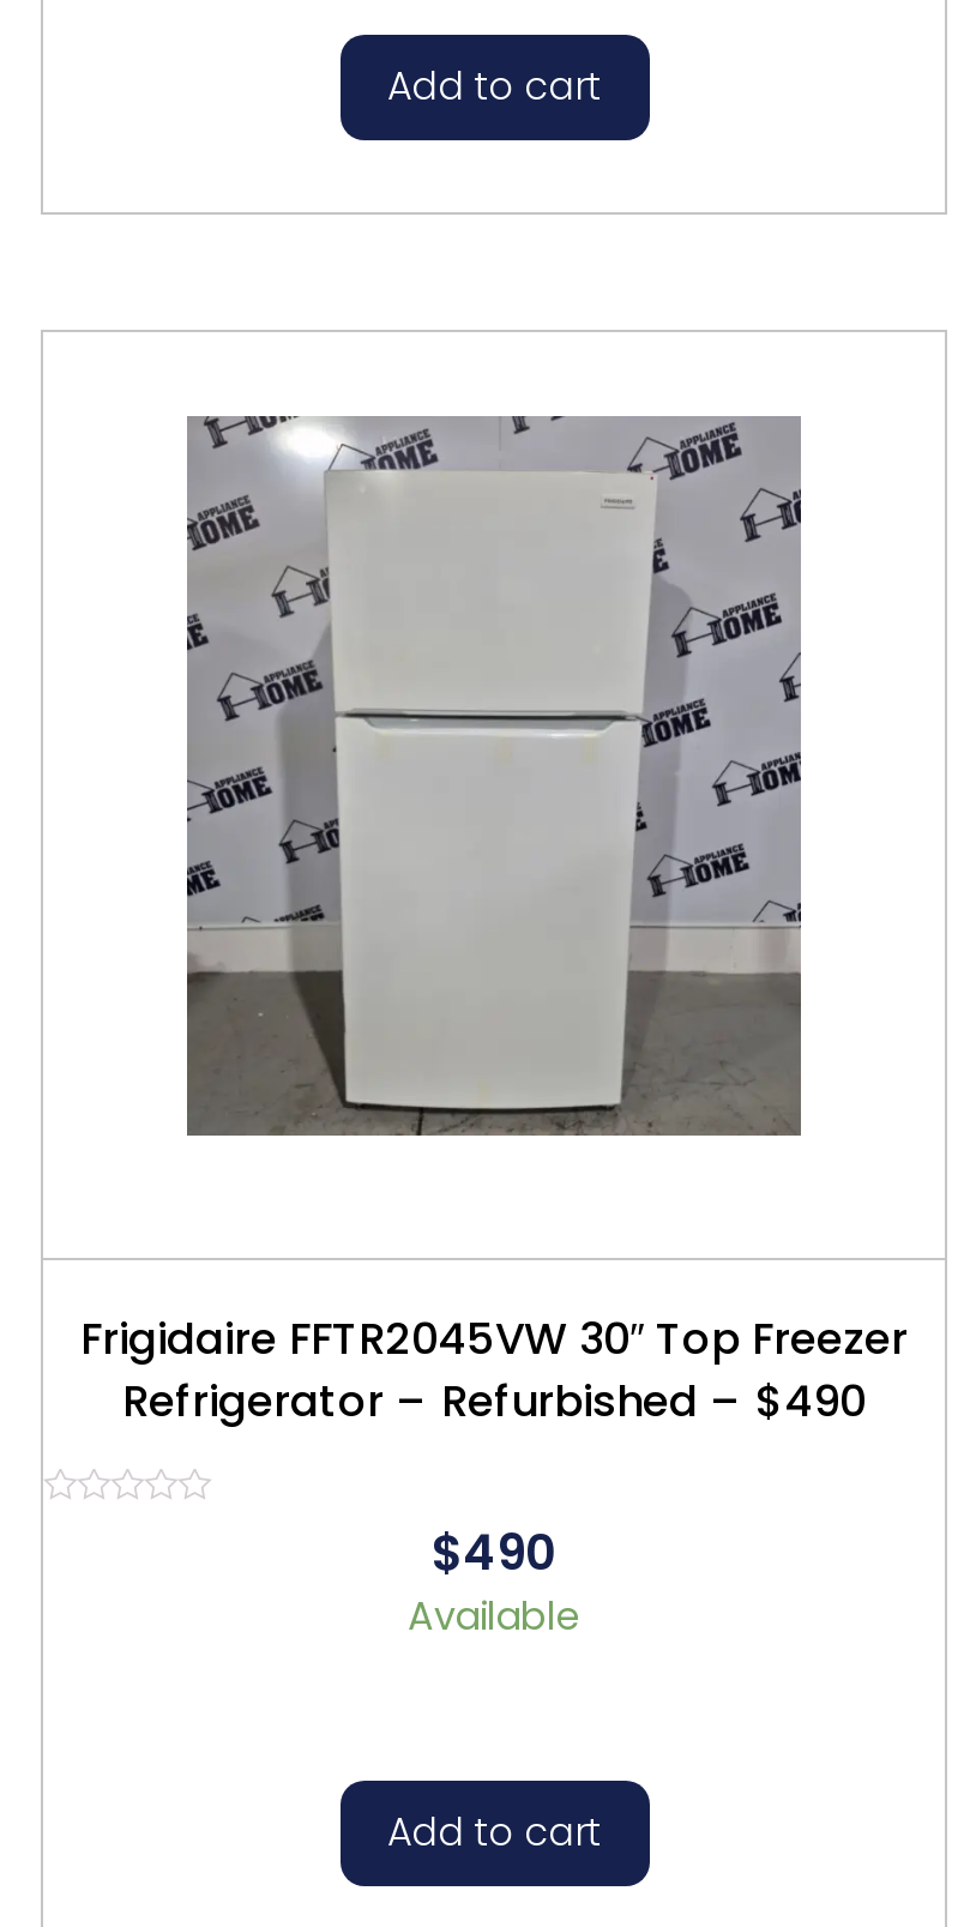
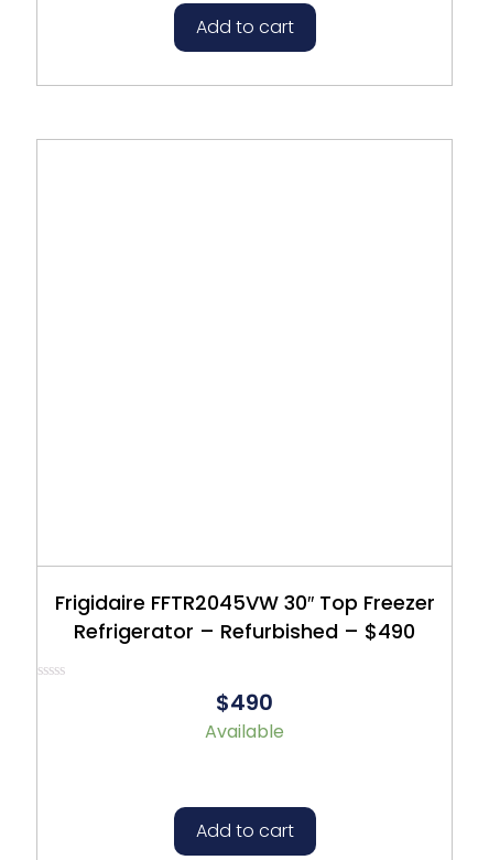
[185,413,803,1139] [image] -> none

